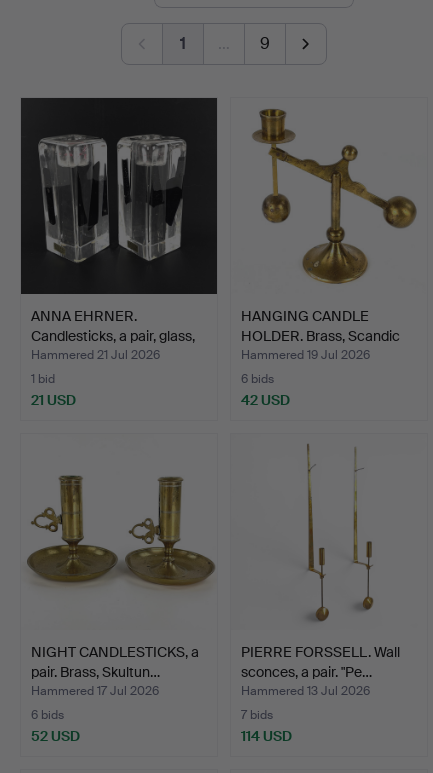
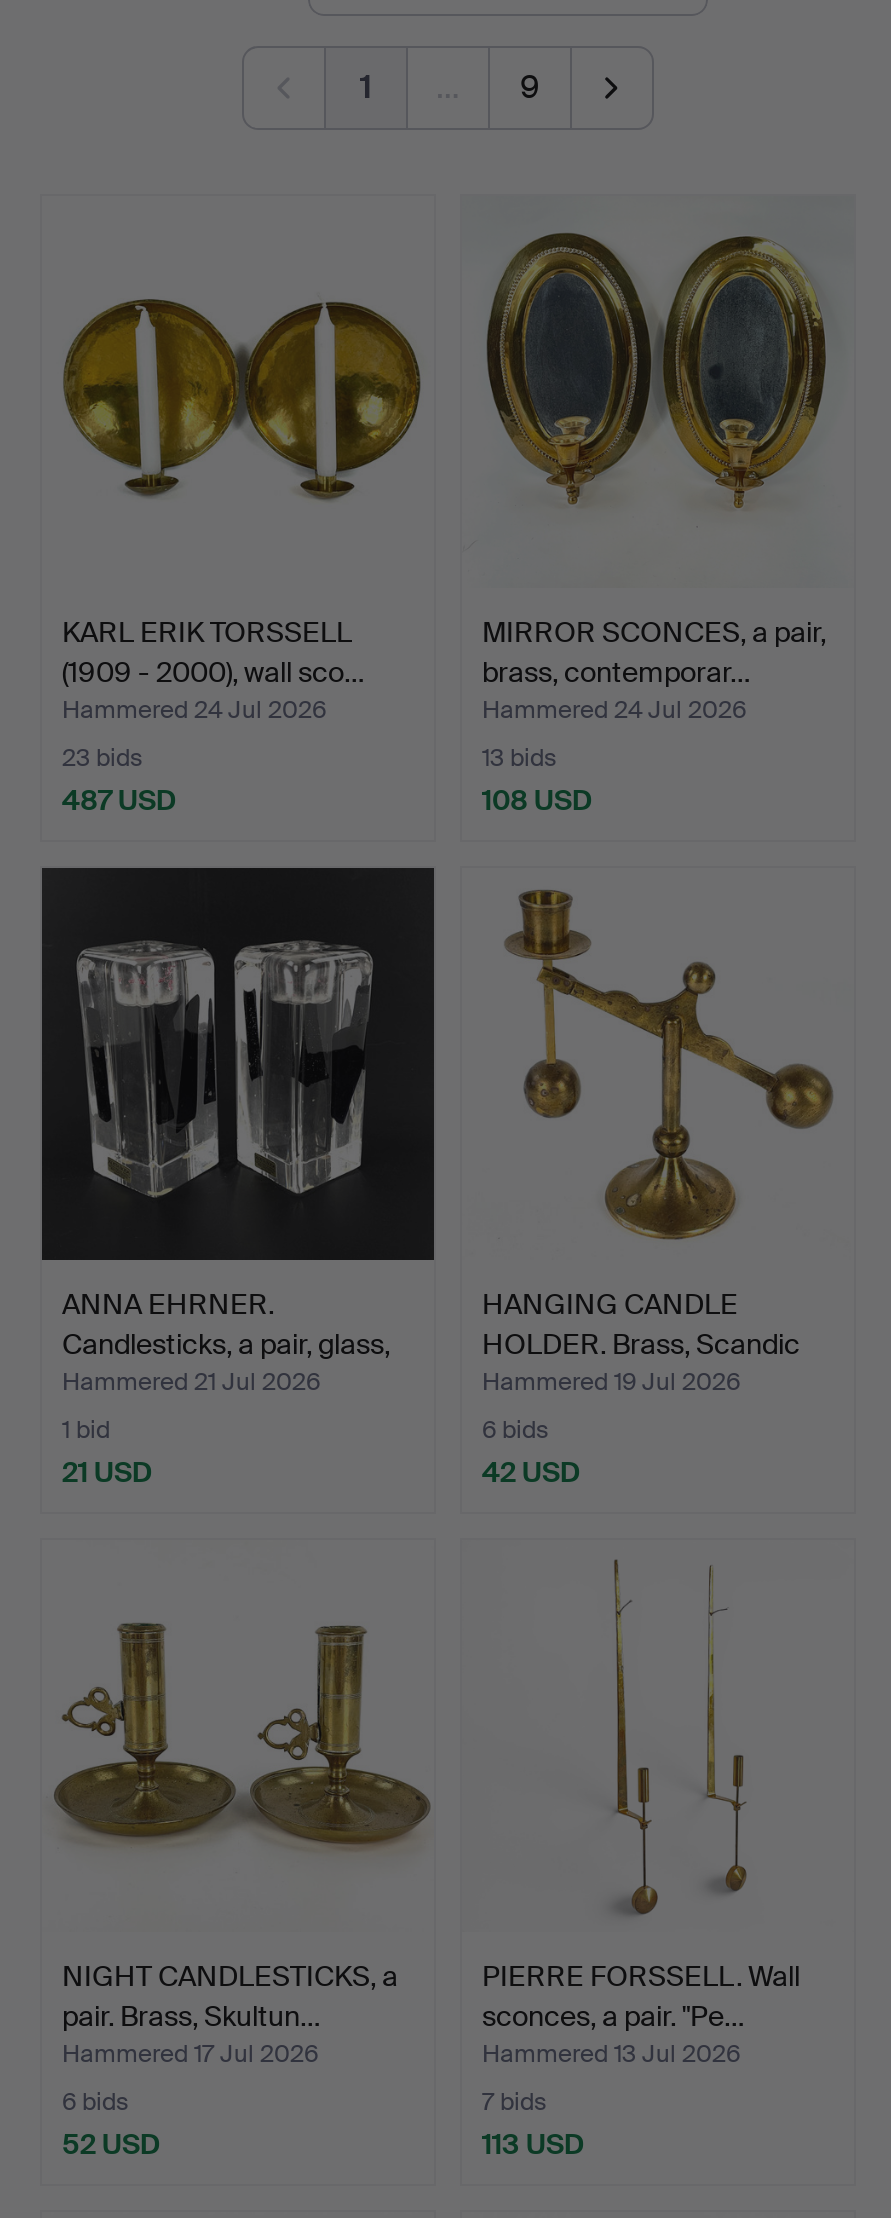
none -> [62,613,364,817] KARL ERIK TORSSELL | (1909 - 2000), wall sco… | Hammered 24 Jul 2026 | 23 bids | 487 USD
none -> [62,298,422,502] [image]
none -> [482,613,826,817] MIRROR SCONCES, a pair, | brass, contemporar… | Hammered 24 Jul 2026 | 13 bids | 108 USD
none -> [484,230,830,514] [image]
[241,727,292,745] 114 USD -> [482,2126,584,2162] 113 USD

